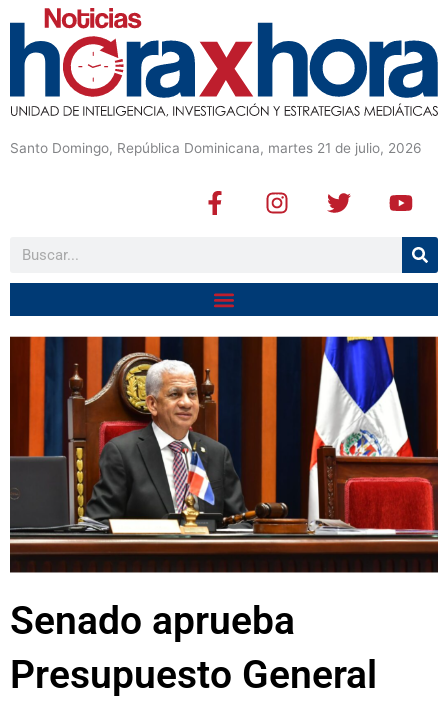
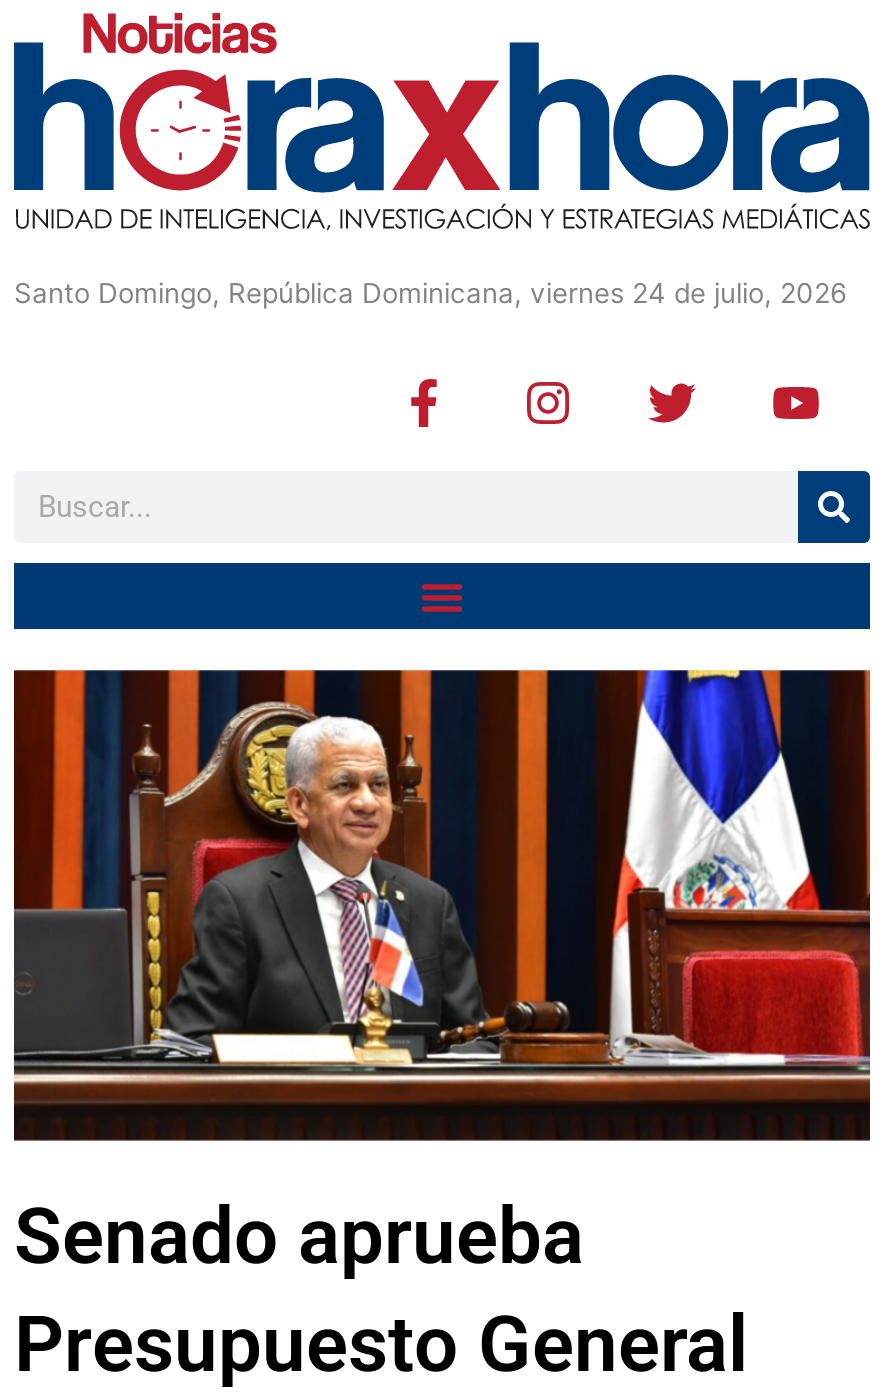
[10,140,422,156] Santo Domingo, República Dominicana, martes 21 de julio, 2026 -> [14,277,848,309] Santo Domingo, República Dominicana, viernes 24 de julio, 2026

